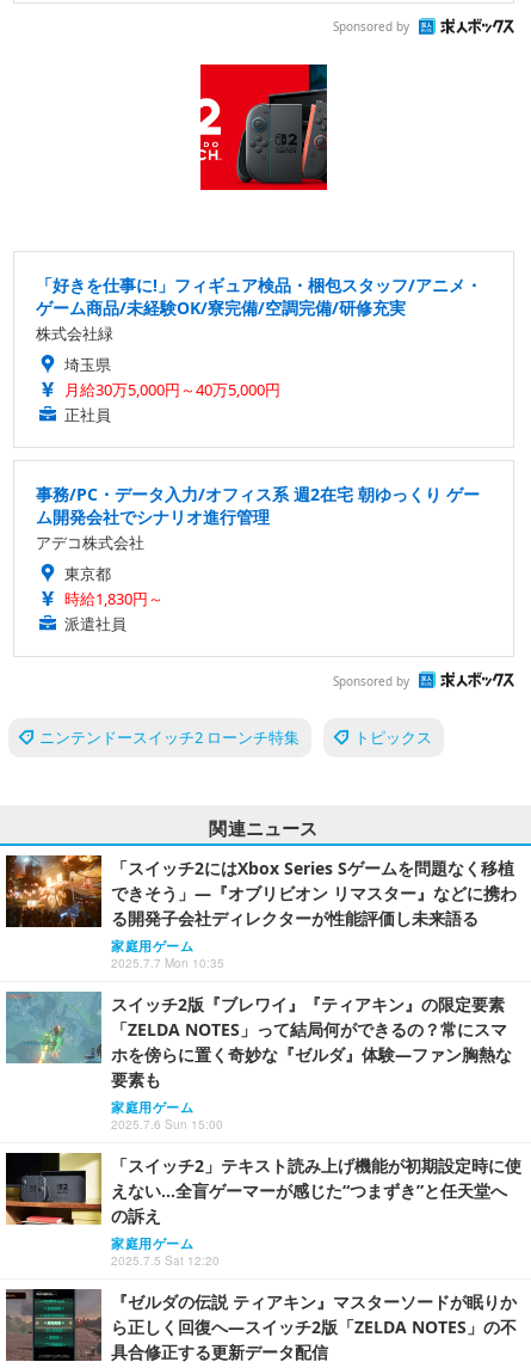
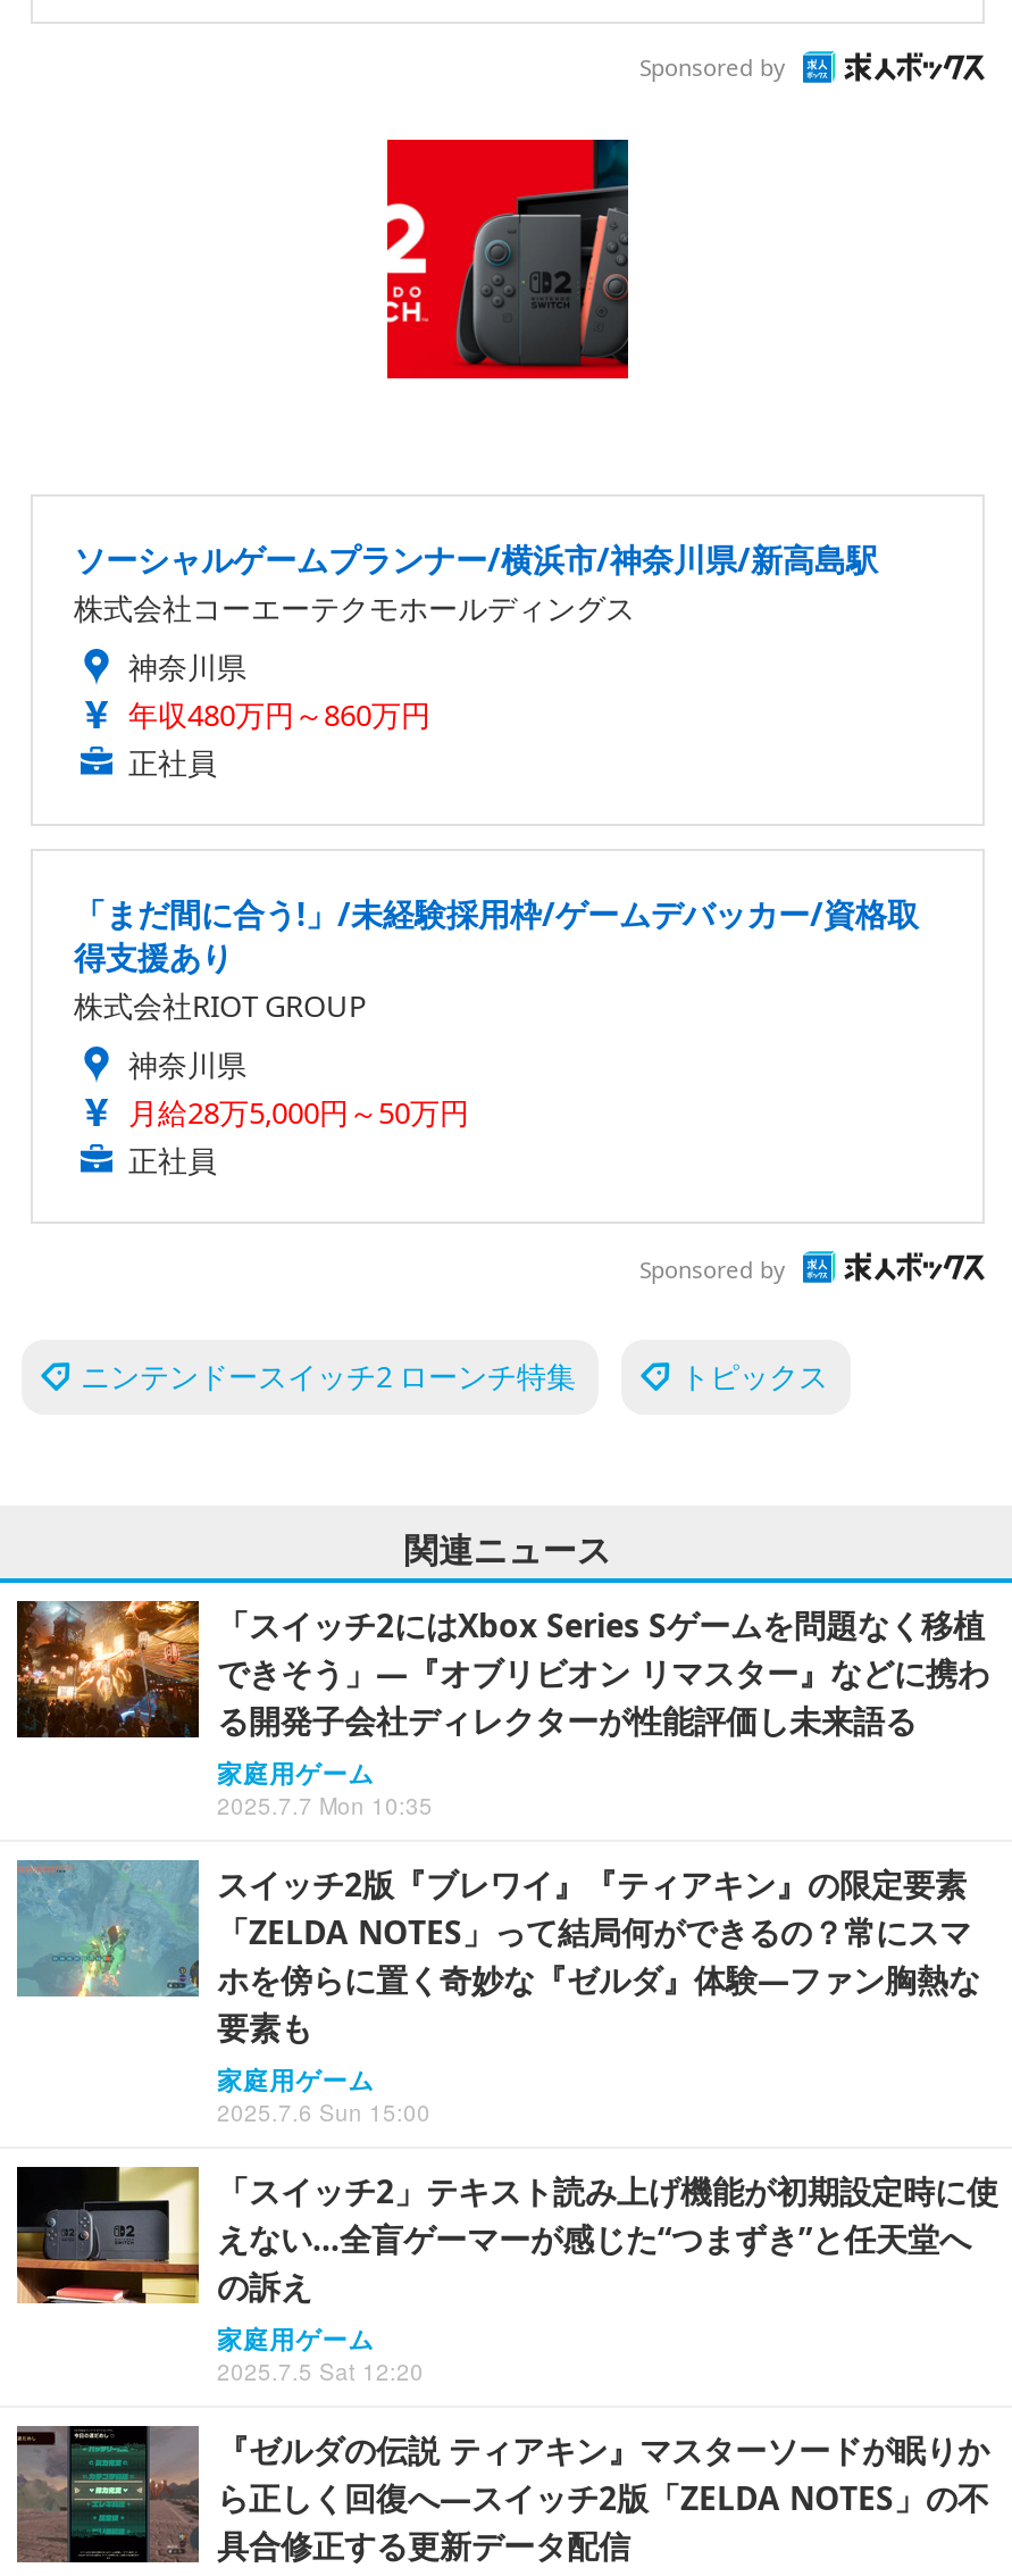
[36,274,482,401] 「好きを仕事に!」フィギュア検品・梱包スタッフ/アニメ・ | ゲーム商品/未経験OK/寮完備/空調完備/研修充実 | 株式会社緑 | 埼玉県 | 月給30万5,000円～40万5,000円 -> [74,539,878,736] ソーシャルゲームプランナー/横浜市/神奈川県/新高島駅 | 株式会社コーエーテクモホールディングス | 神奈川県 | 年収480万円～860万円
[36,483,480,635] 事務/PC・データ入力/オフィス系 週2在宅 朝ゆっくり ゲー | ム開発会社でシナリオ進行管理 | アデコ株式会社 | 東京都 | 時給1,830円～ | 派遣社員 -> [74,893,919,1182] 「まだ間に合う!」/未経験採用枠/ゲームデバッカー/資格取 | 得支援あり | 株式会社RIOT GROUP | 神奈川県 | 月給28万5,000円～50万円 | 正社員

